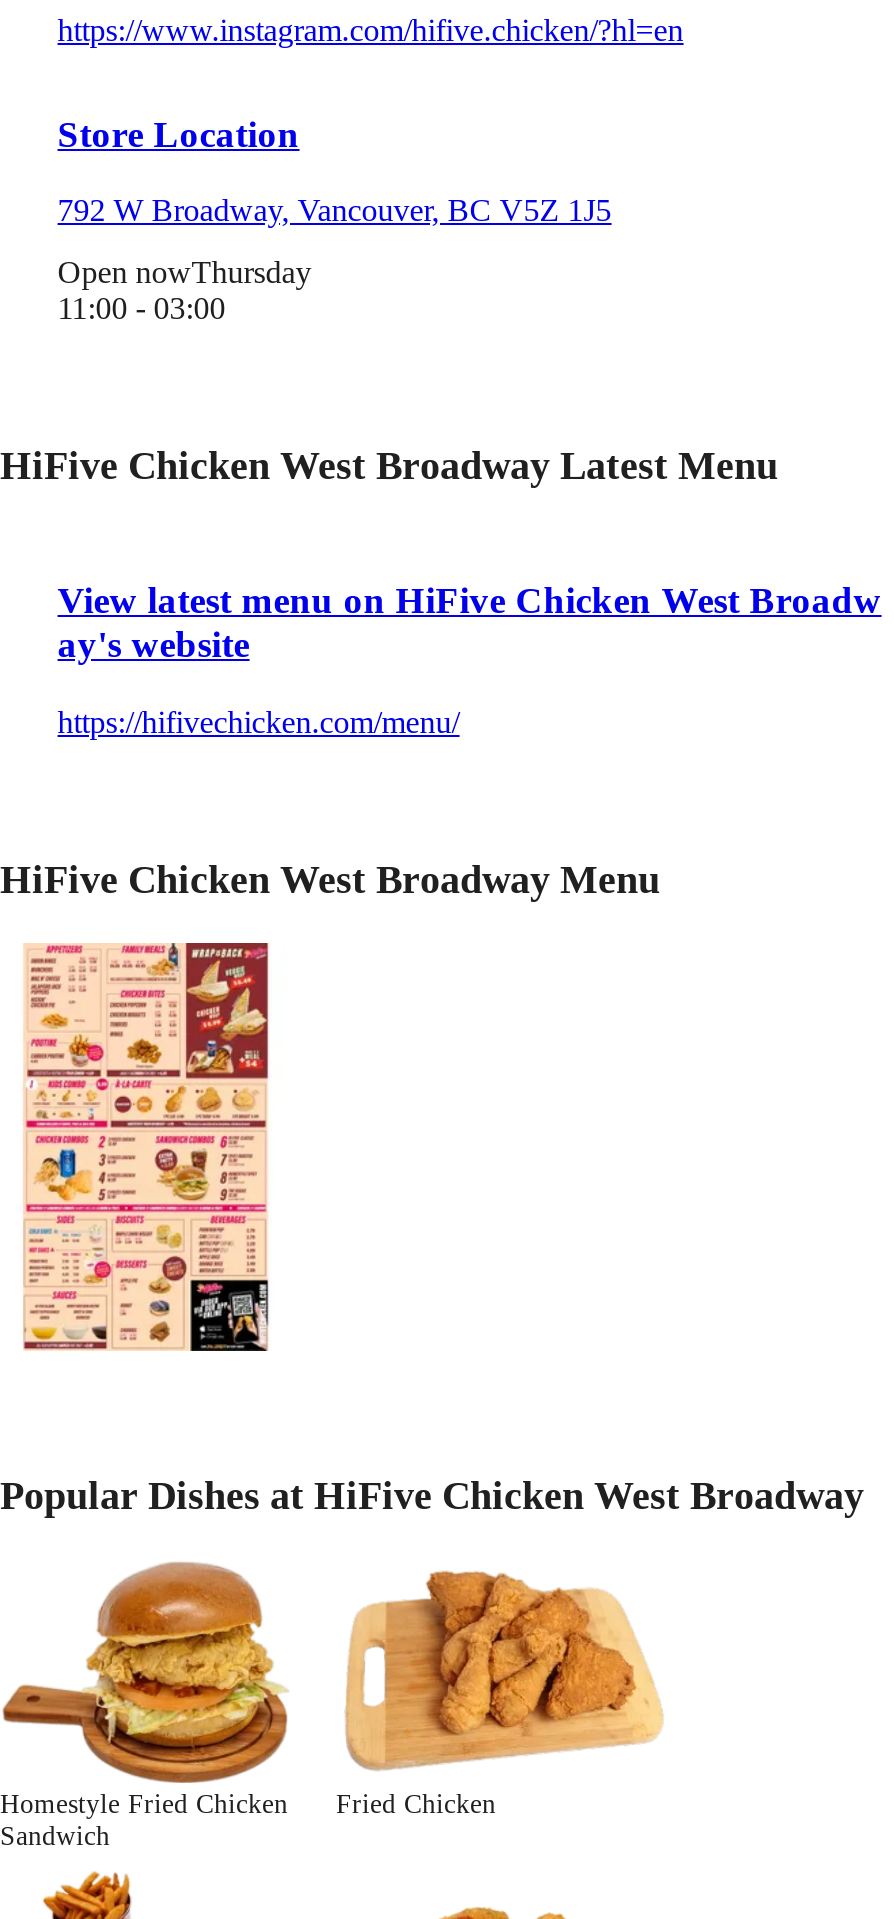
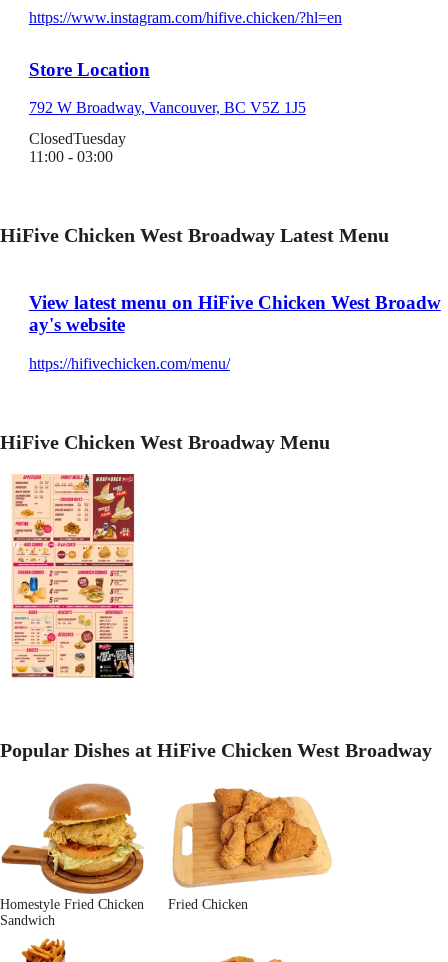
[58,255,312,289] Open nowThursday -> [29,130,126,147] ClosedTuesday

